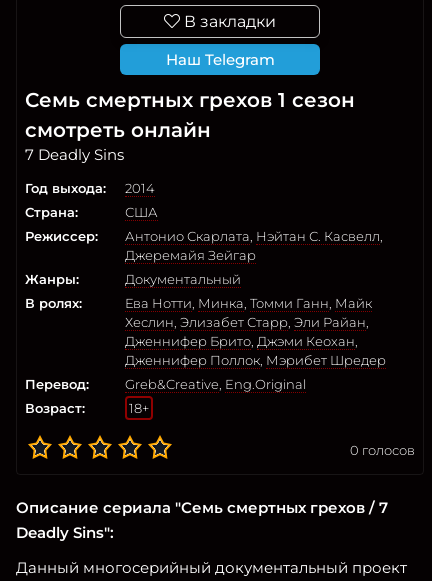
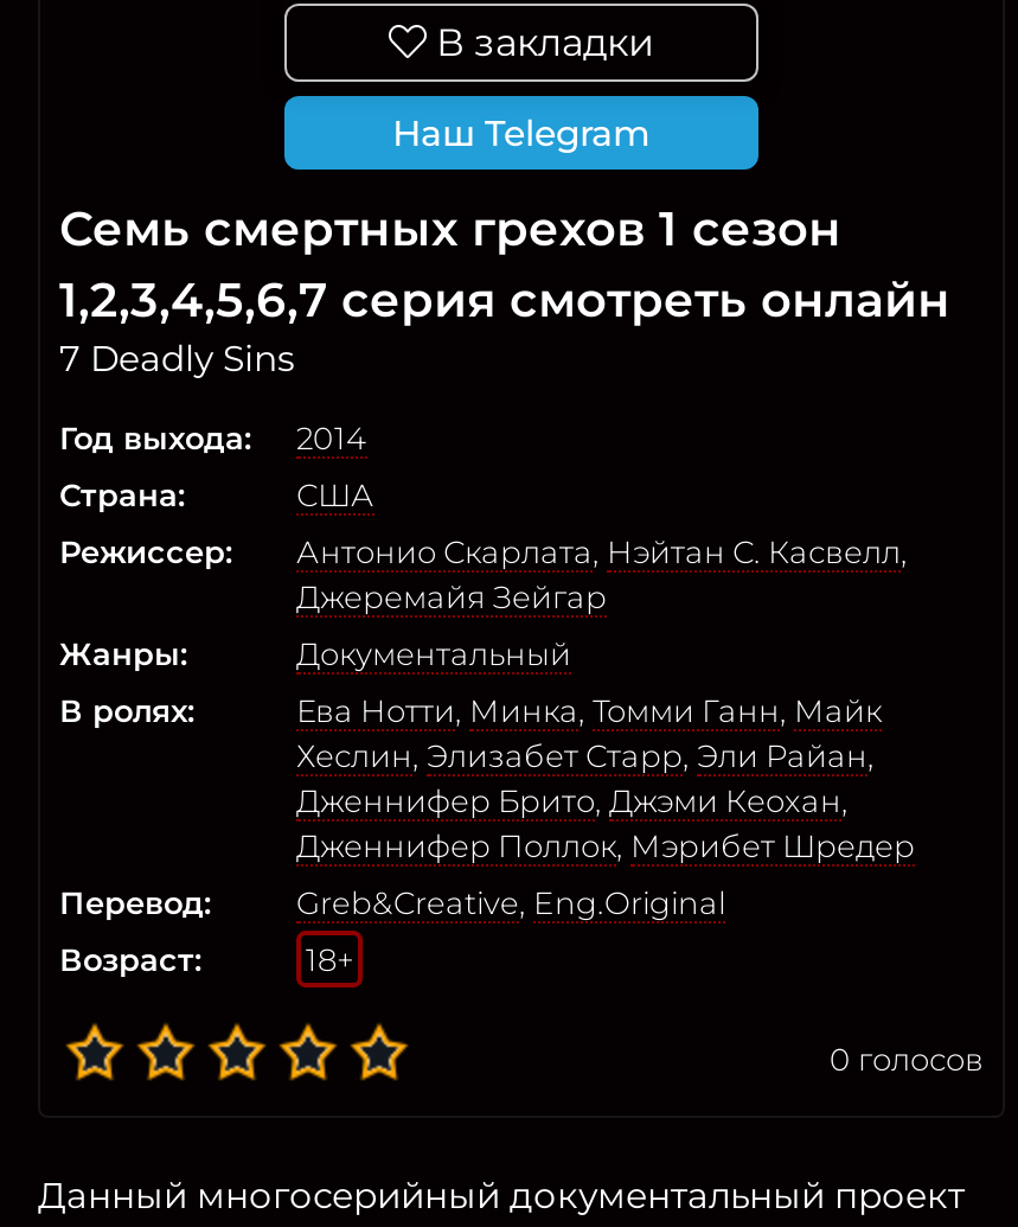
[25,118,211,142] смотреть онлайн -> [59,272,950,329] 1,2,3,4,5,6,7 серия смотреть онлайн
[16,498,388,542] Описание сериала "Семь смертных грехов / 7 | Deadly Sins": -> none

